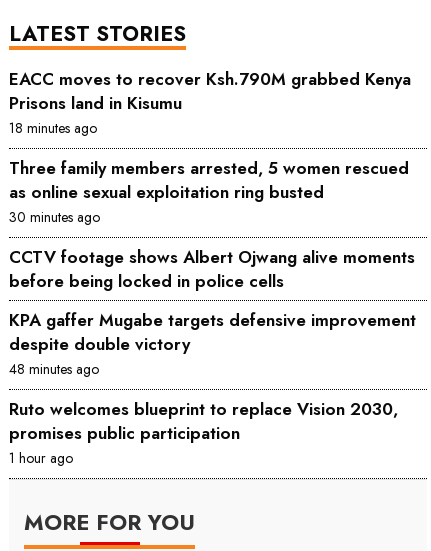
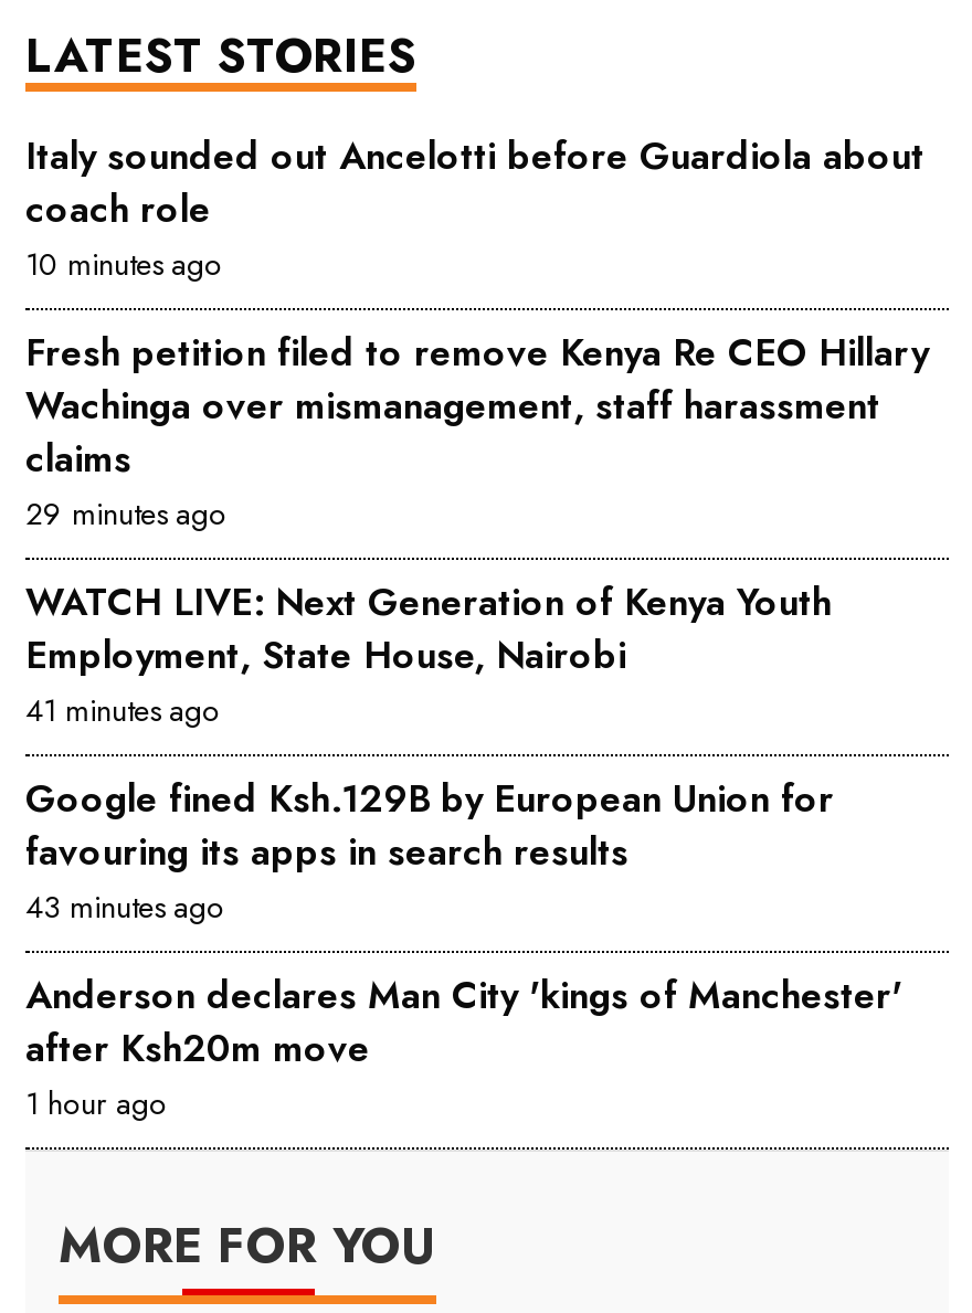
[9,67,411,138] EACC moves to recover Ksh.790M grabbed Kenya | Prisons land in Kisumu | 18 minutes ago -> [25,130,925,287] Italy sounded out Ancelotti before Guardiola about | coach role | 10 minutes ago
[9,156,409,227] Three family members arrested, 5 women rescued | as online sexual exploitation ring busted | 30 minutes ago -> [25,327,929,537] Fresh petition filed to remove Kenya Re CEO Hillary | Wachinga over mismanagement, staff harassment | claims | 29 minutes ago
[9,245,415,293] CCTV footage shows Albert Ojwang alive moments | before being locked in police cells -> [25,576,832,733] WATCH LIVE: Next Generation of Kenya Youth | Employment, State House, Nairobi | 41 minutes ago
[9,308,416,379] KPA gaffer Mugabe targets defensive improvement | despite double victory | 48 minutes ago -> [25,773,834,930] Google fined Ksh.129B by European Union for | favouring its apps in search results | 43 minutes ago
[9,397,398,445] Ruto welcomes blueprint to replace Vision 2030, | promises public participation -> [25,970,902,1076] Anderson declares Man City 'kings of Manchester' | after Ksh20m move

